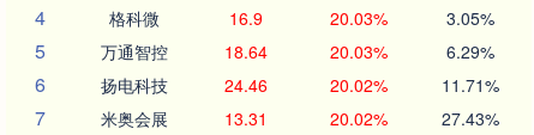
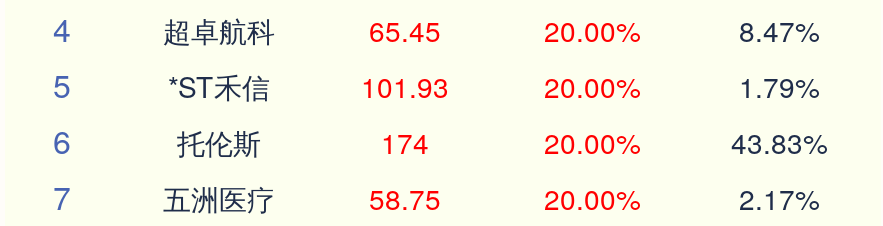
[109,6,494,30] 格科微 | 16.9 | 20.03% | 3.05% -> [163,10,819,50] 超卓航科 | 65.45 | 20.00% | 8.47%
[101,39,494,63] 万通智控 | 18.64 | 20.03% | 6.29% -> [168,66,819,106] *ST禾信 | 101.93 | 20.00% | 1.79%
[101,73,499,97] 扬电科技 | 24.46 | 20.02% | 11.71% -> [177,122,827,162] 托伦斯 | 174 | 20.00% | 43.83%
[101,106,499,130] 米奥会展 | 13.31 | 20.02% | 27.43% -> [163,178,819,218] 五洲医疗 | 58.75 | 20.00% | 2.17%

